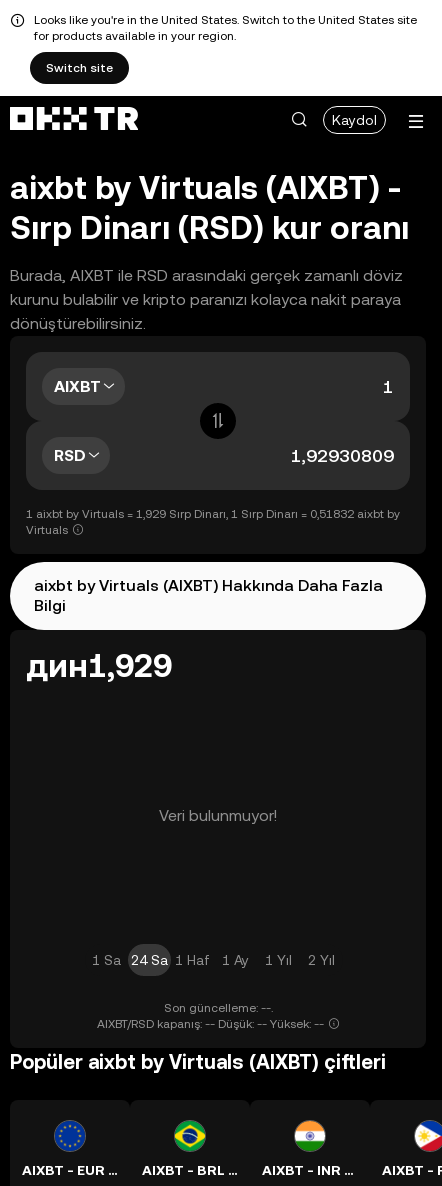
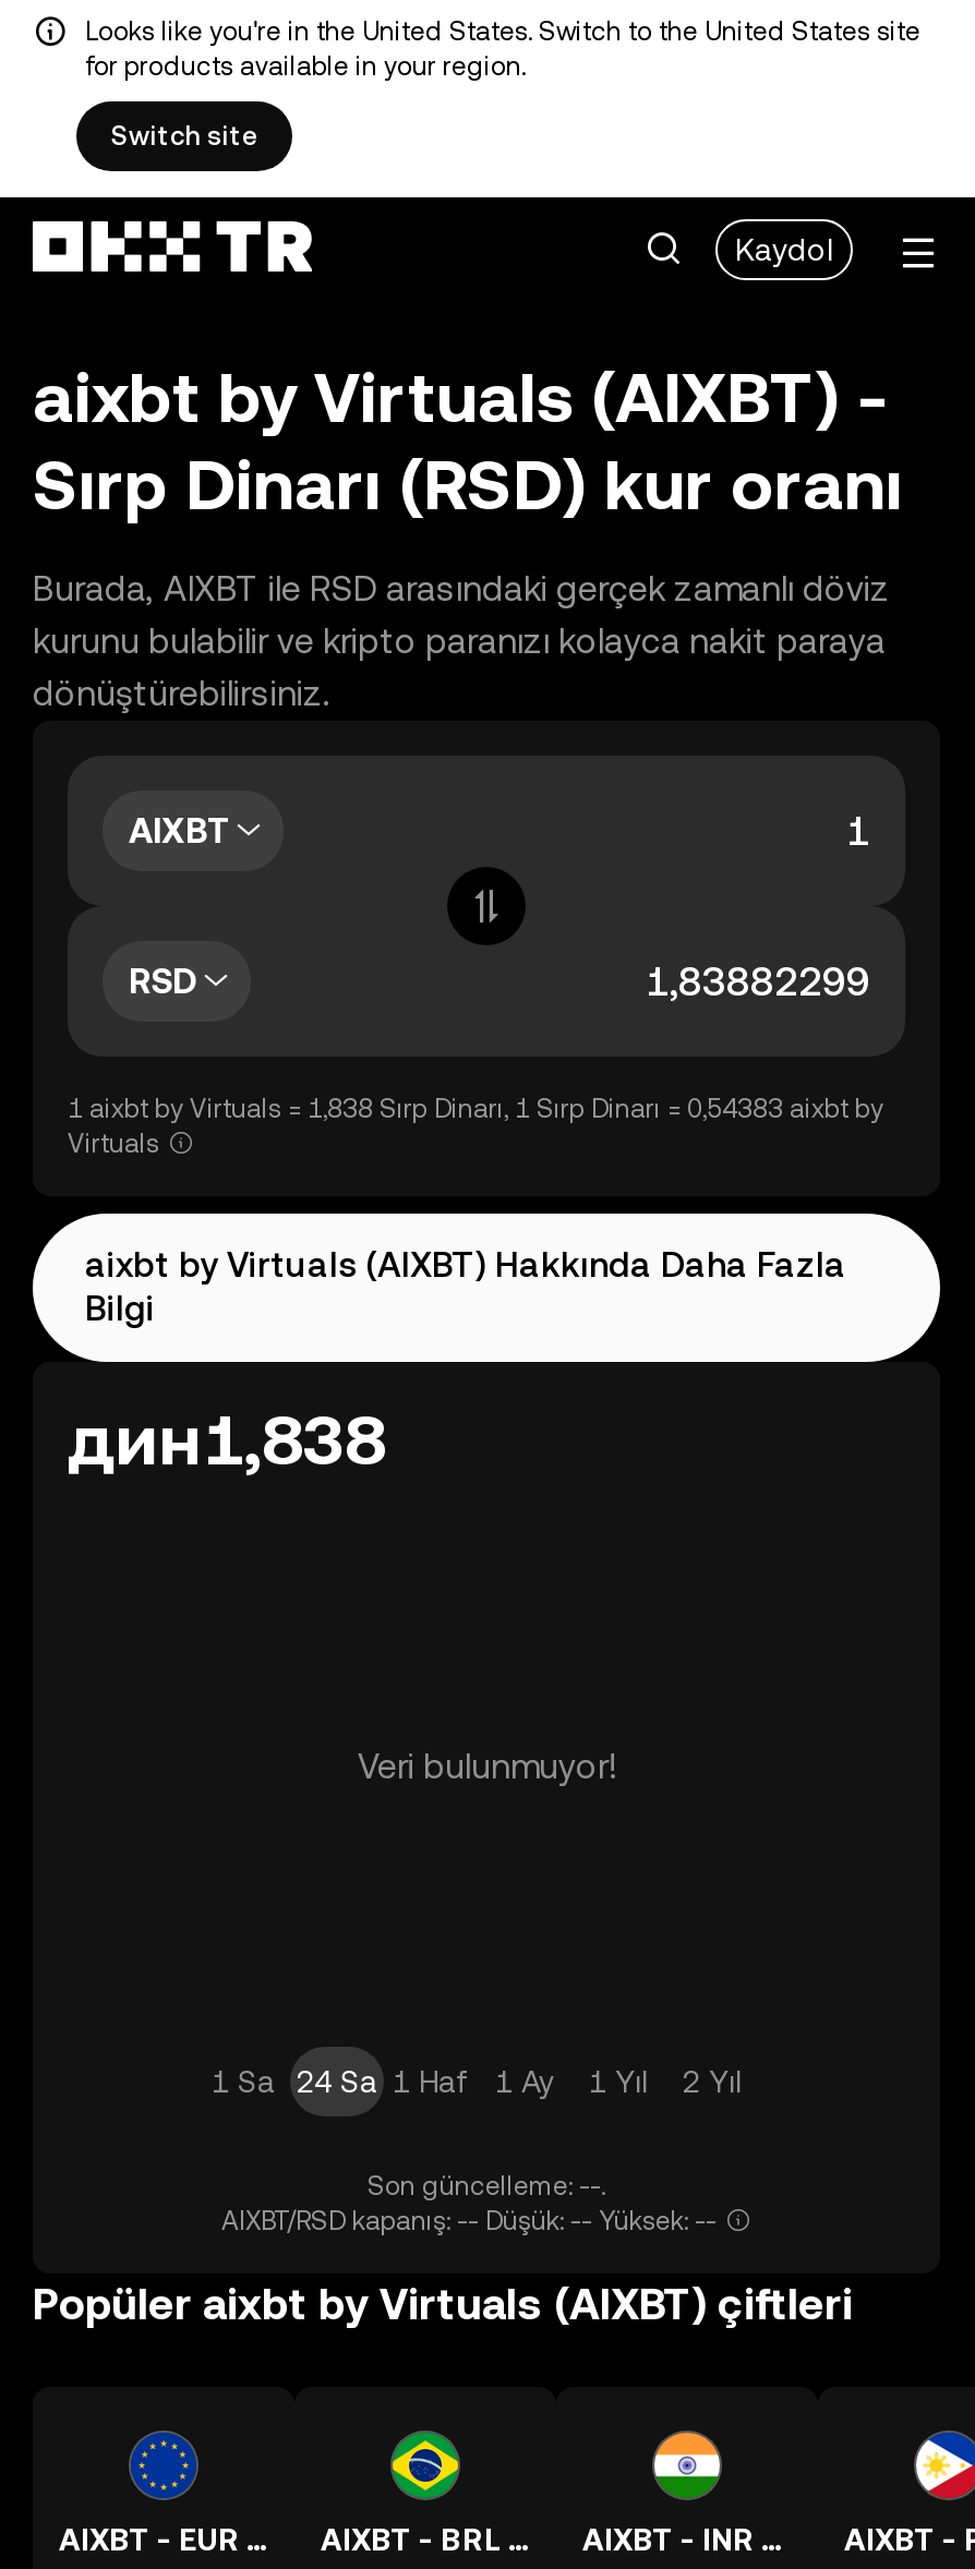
[26,507,400,521] 1 aixbt by Virtuals = 1,929 Sırp Dinarı, 1 Sırp Dinarı = 0,51832 aixbt by -> [68,1094,883,1124] 1 aixbt by Virtuals = 1,838 Sırp Dinarı, 1 Sırp Dinarı = 0,54383 aixbt by
[26,647,172,684] дин1,929 -> [68,1399,386,1480] дин1,838

